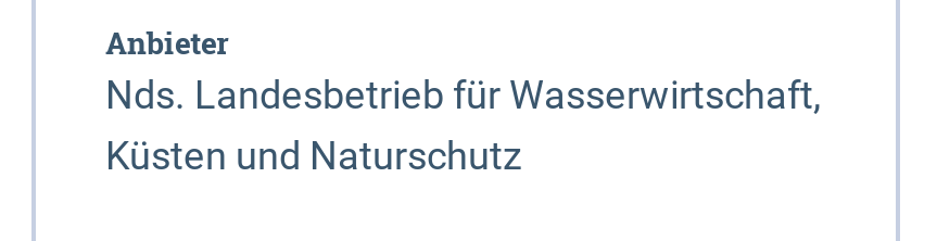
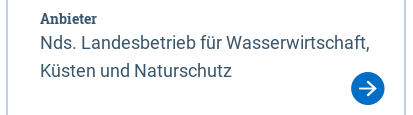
none -> [350,71,386,106] [image]

